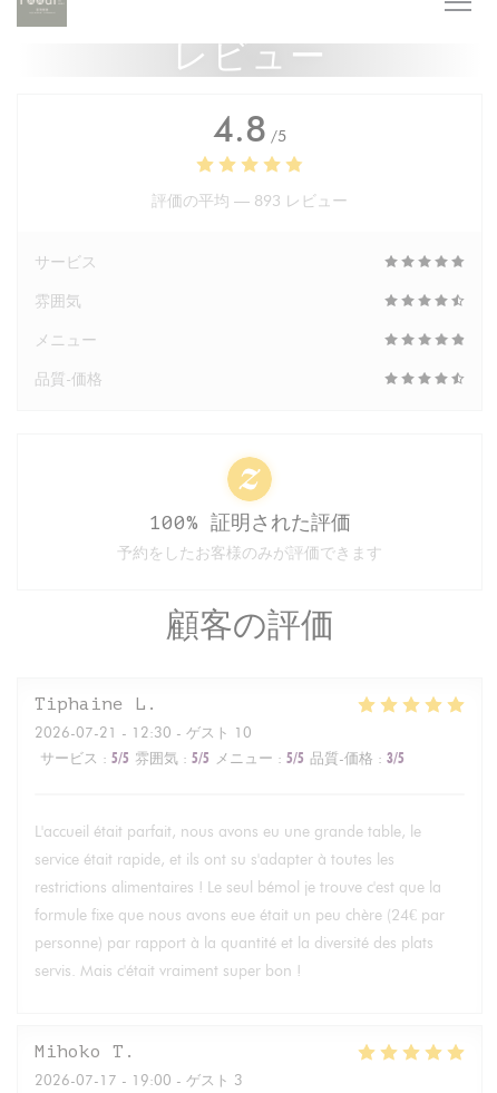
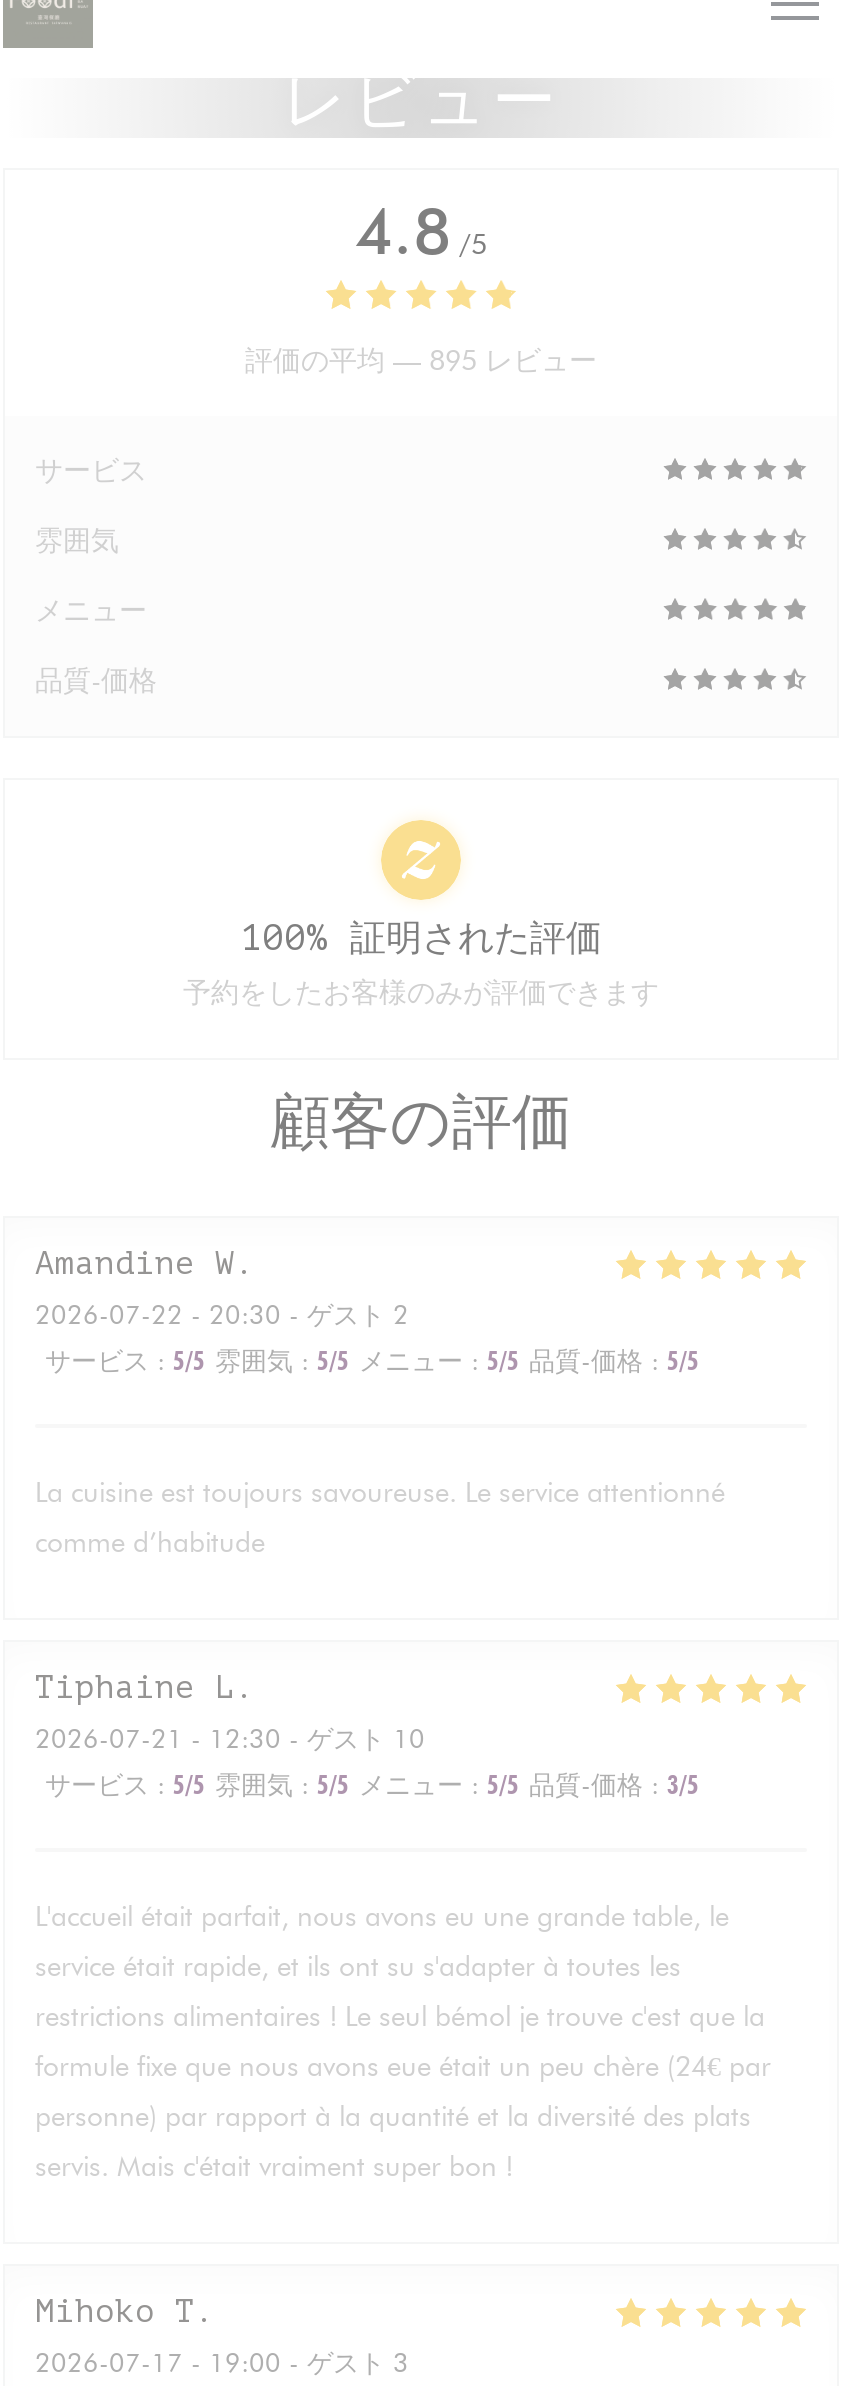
[152,192,348,211] 評価の平均 — 893 レビュー -> [245,344,597,378] 評価の平均 — 895 レビュー
none -> [35,1246,699,1376] Amandine W | 2026-07-22 - 20:30 - ゲスト 2 | サービス: 5/5 雰囲気: 5/5 メニュー: 5/5 品質-価格: 5/5
none -> [35,1476,725,1560] La cuisine est toujours savoureuse. Le service attentionné | comme d’habitude

